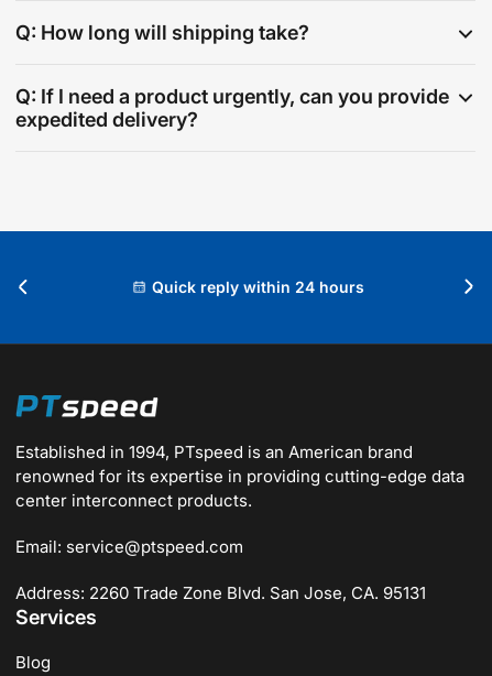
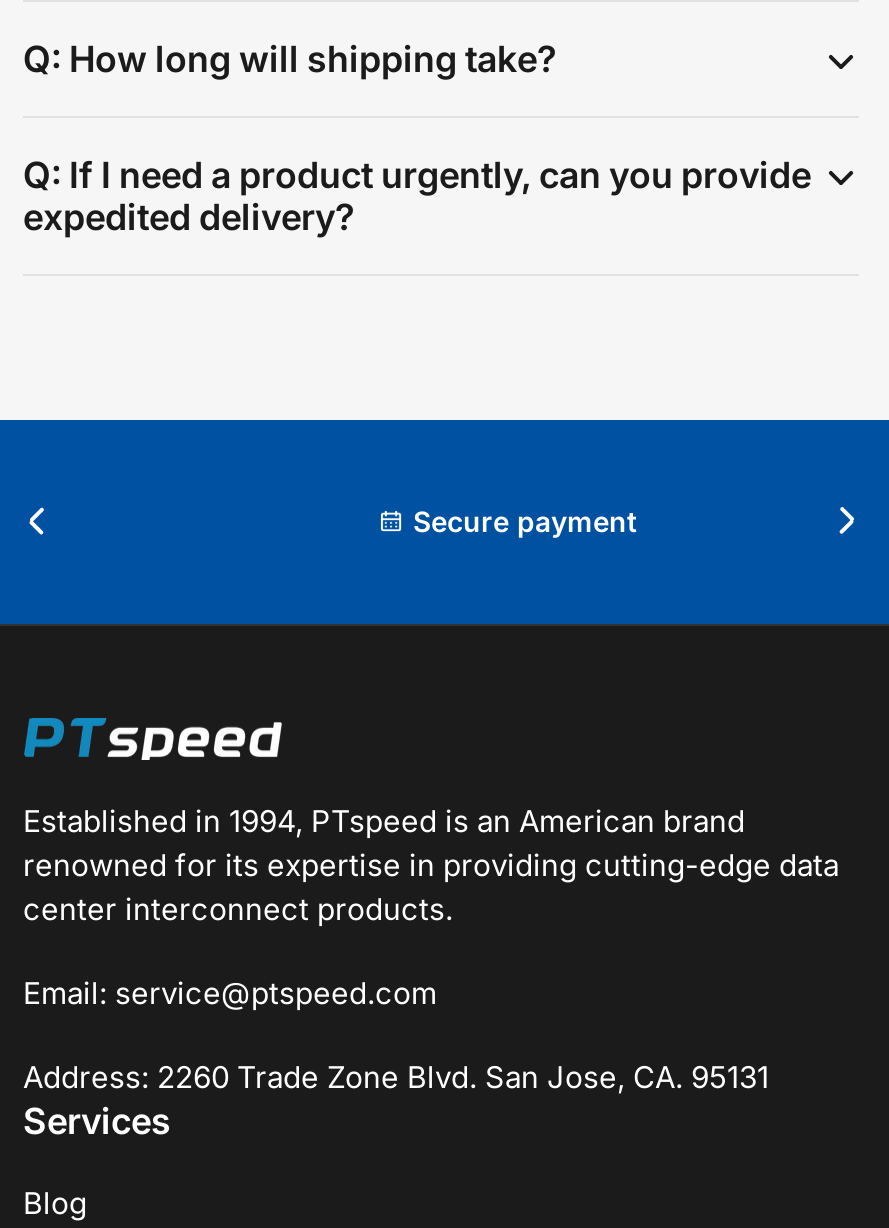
[152,277,364,296] Quick reply within 24 hours -> [352,503,576,537] Secure payment

